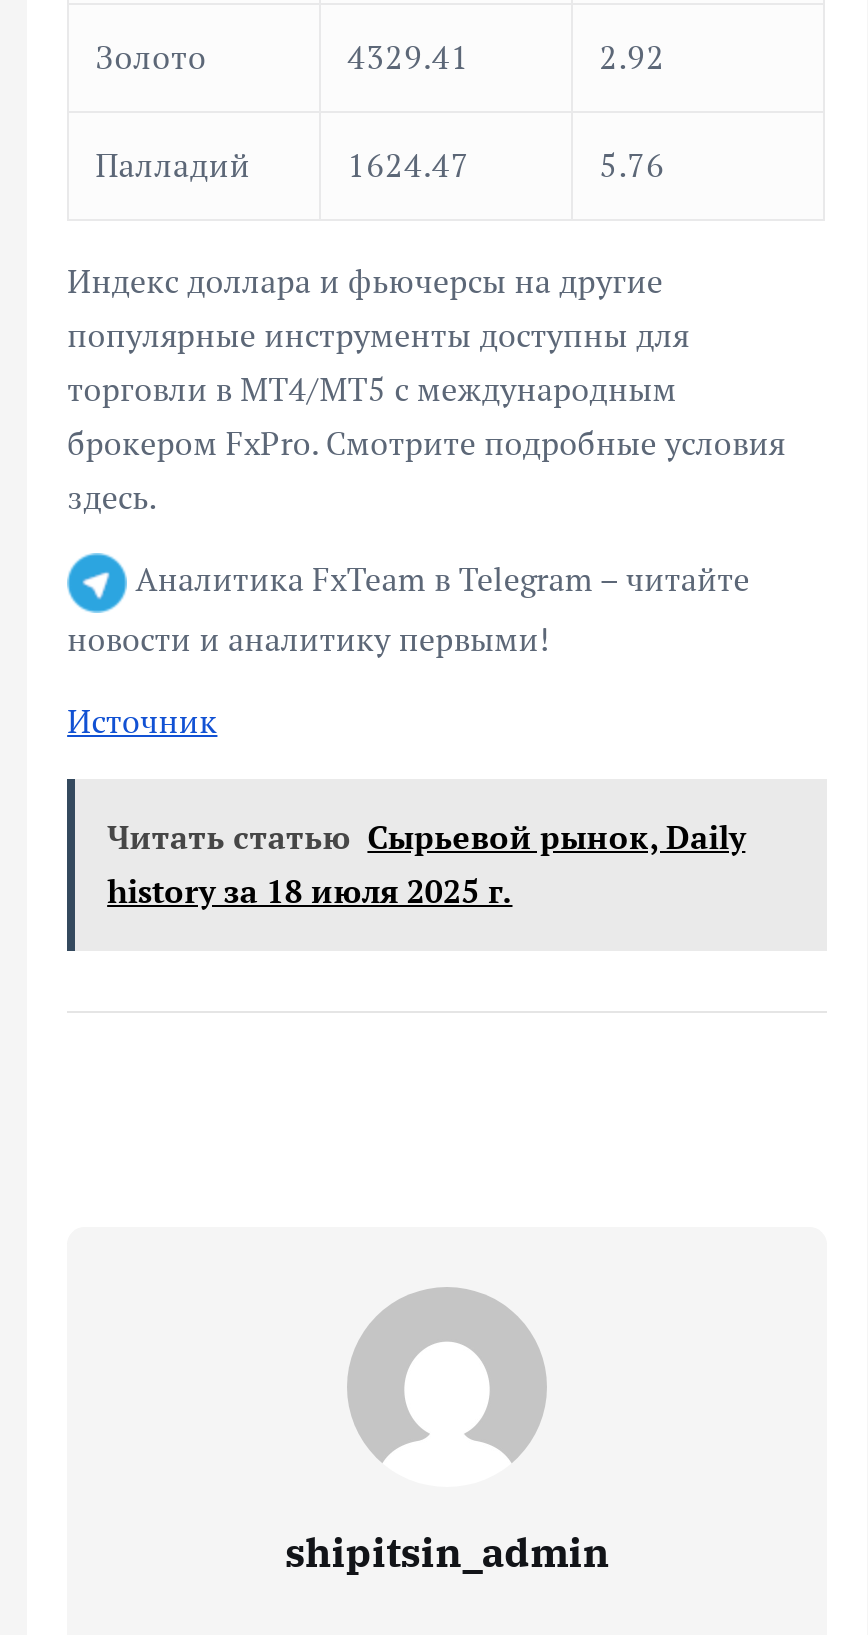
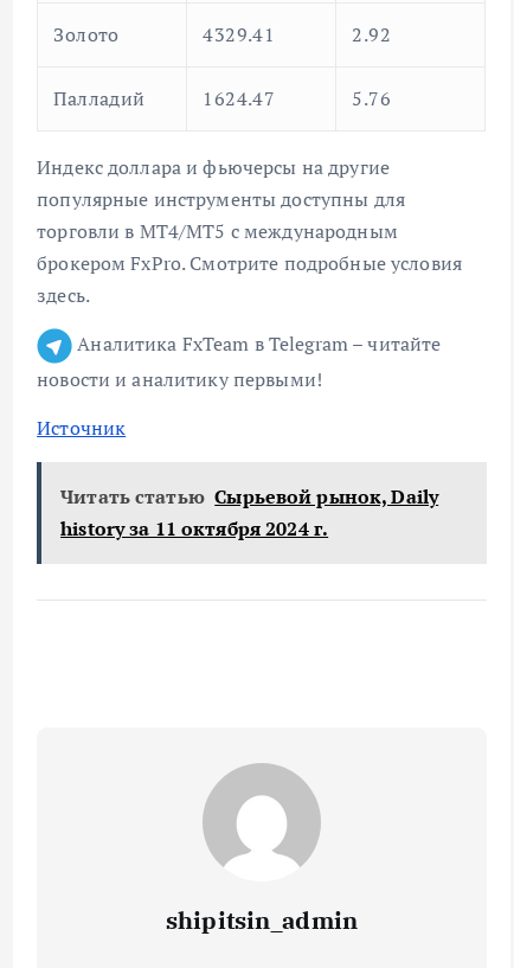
[107,868,513,912] history за 18 июля 2025 г. -> [61,515,328,541] history за 11 октября 2024 г.

